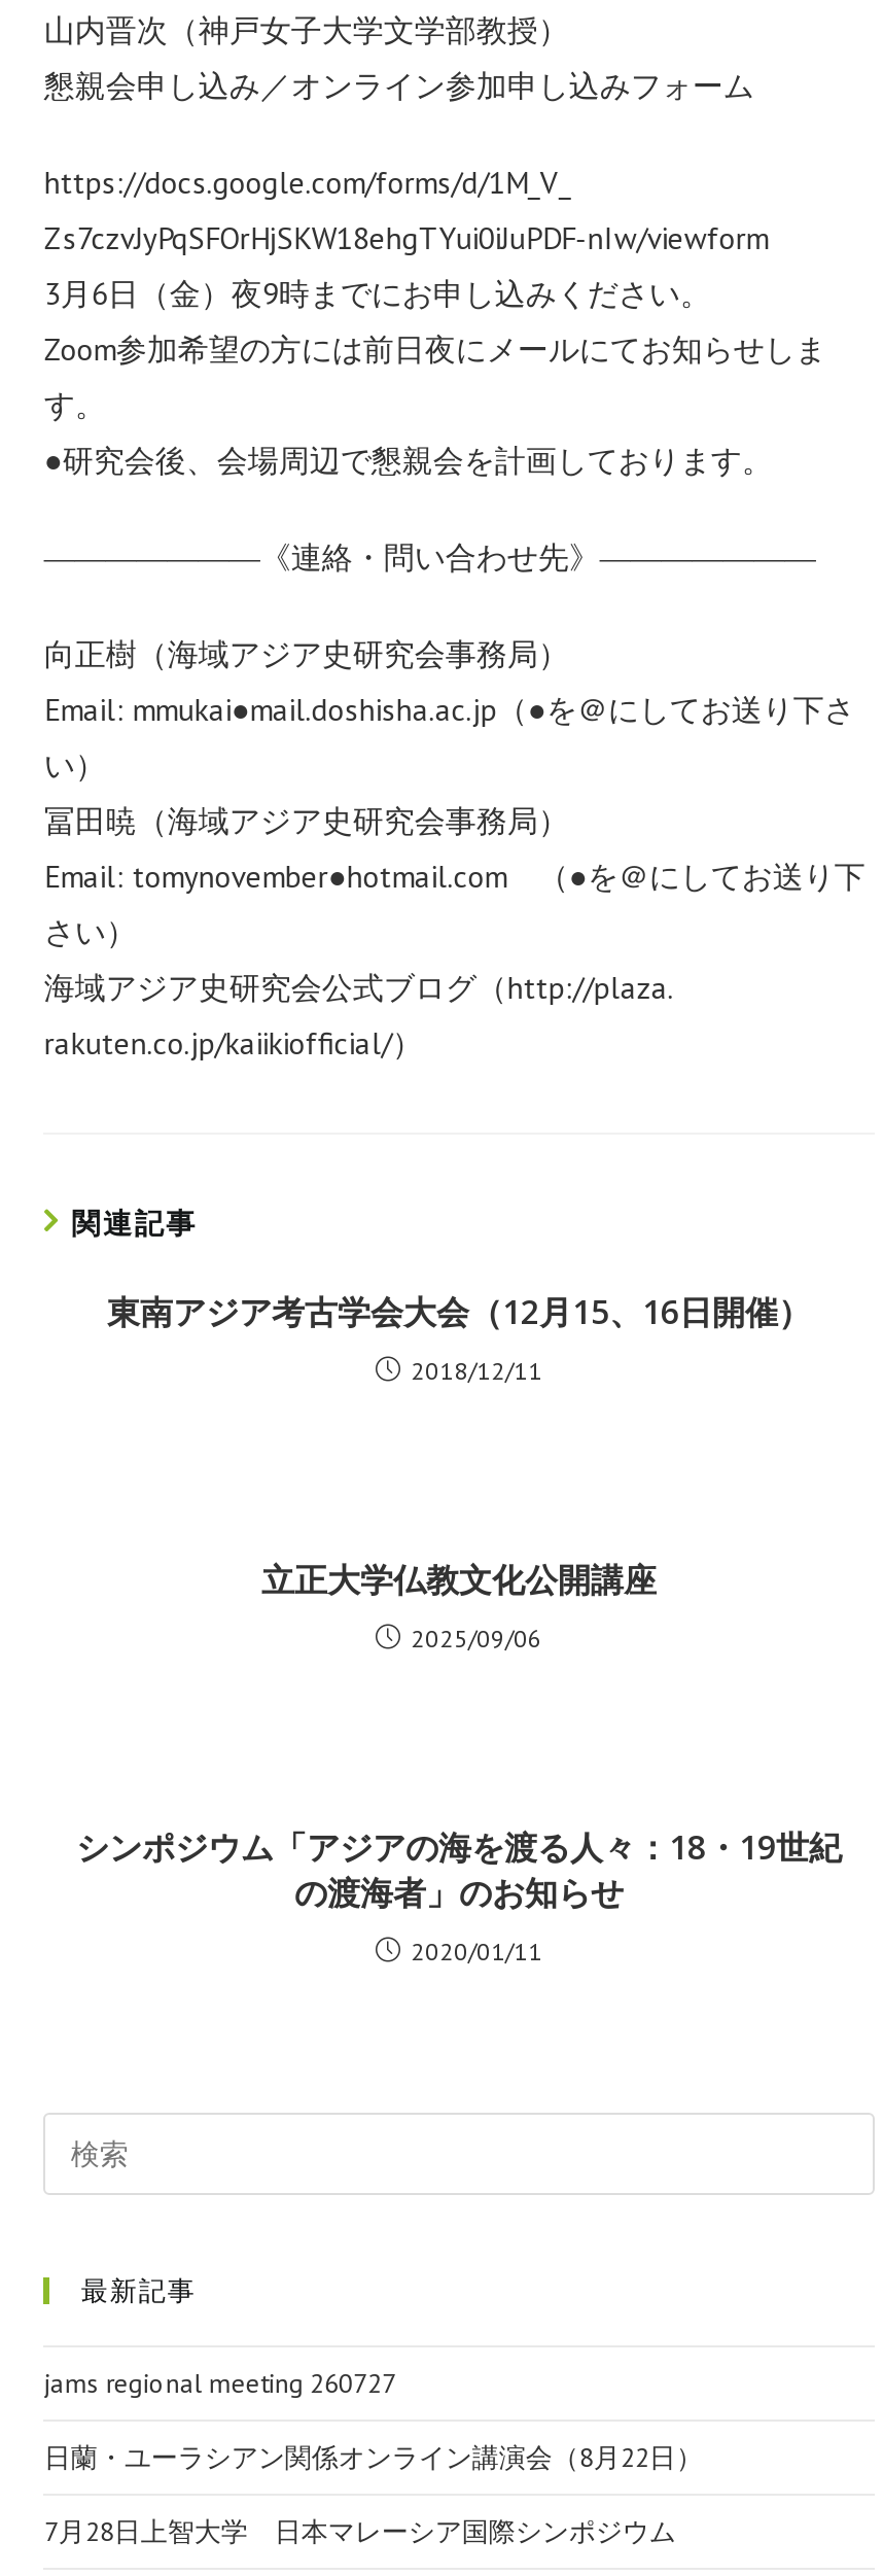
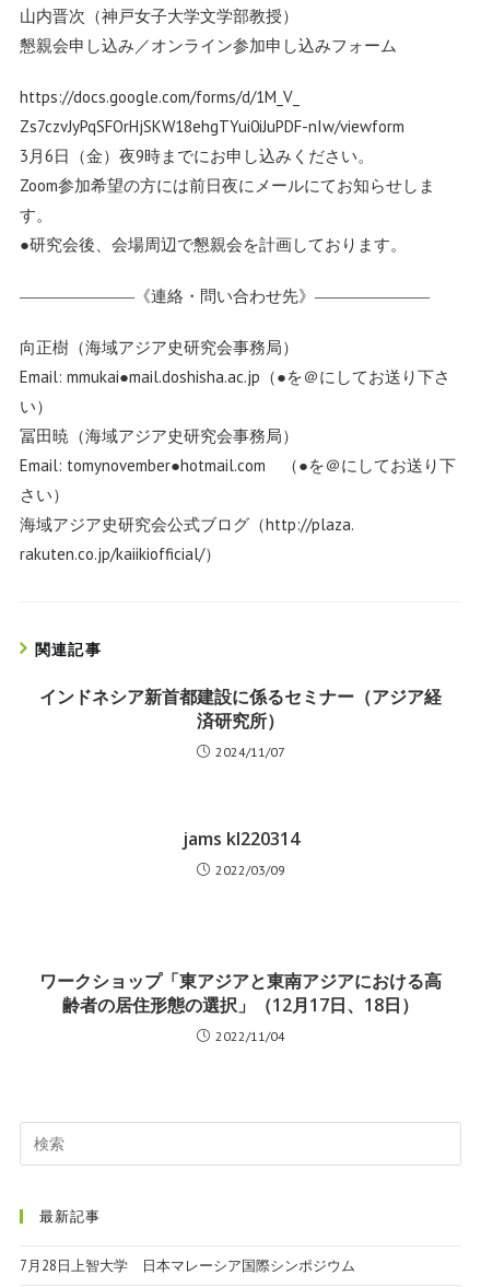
[107,1289,811,1334] 東南アジア考古学会大会（12月15、16日開催） -> [39,685,442,733] インドネシア新首都建設に係るセミナー（アジア経 | 済研究所）
[411,1355,542,1386] 2018/12/11 -> [215,744,285,760] 2024/11/07
[261,1557,657,1602] 立正大学仏教文化公開講座 -> [182,827,299,851] jams kl220314
[411,1623,542,1653] 2025/09/06 -> [215,862,285,878] 2022/03/09
[76,1824,842,1915] シンポジウム「アジアの海を渡る人々：18・19世紀 | の渡海者」のお知らせ -> [39,969,442,1017] ワークショップ「東アジアと東南アジアにおける高 | 齢者の居住形態の選択」（12月17日、18日）
[411,1936,542,1966] 2020/01/11 -> [215,1028,285,1044] 2022/11/04
[44,2366,703,2475] jams regional meeting 260727 | 日蘭・ユーラシアン関係オンライン講演会（8月22日） -> none

